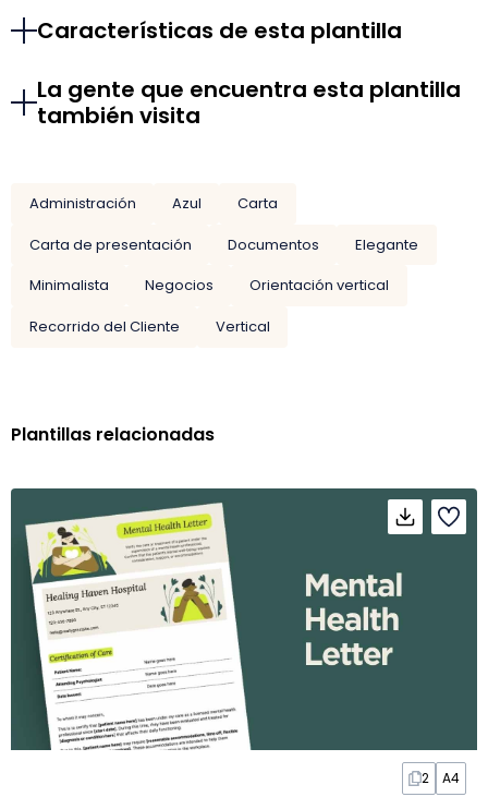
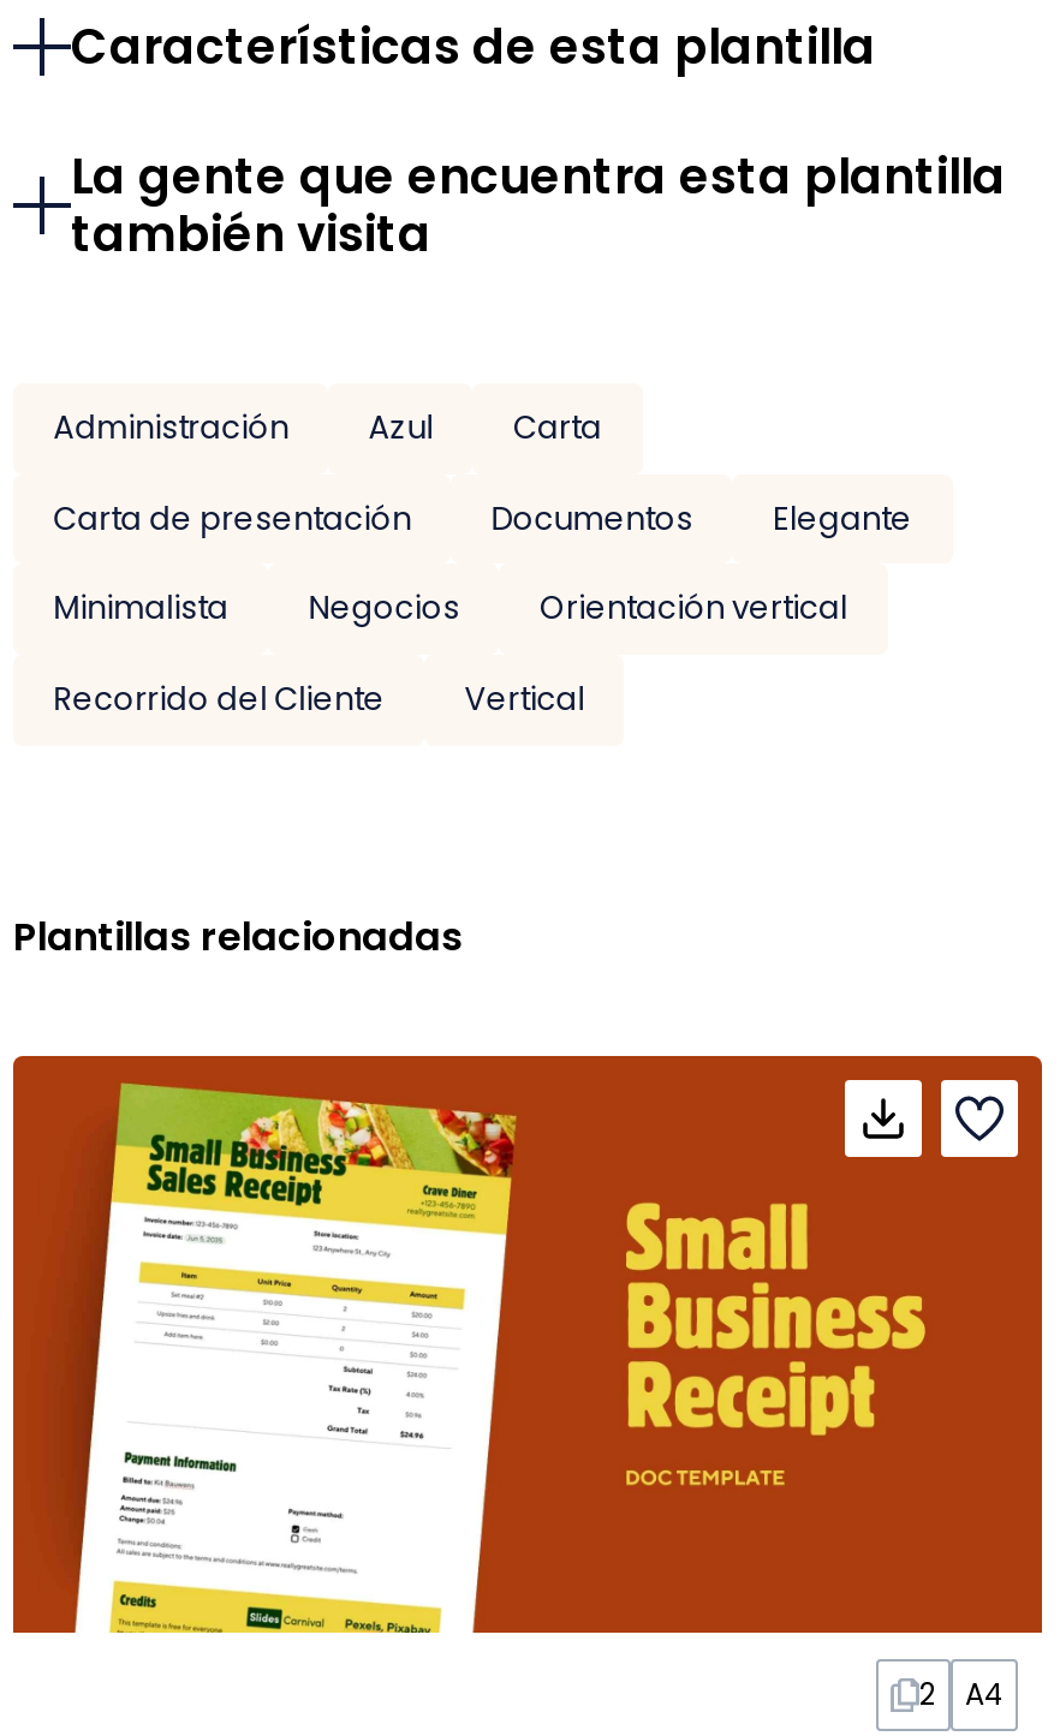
[10,487,478,751] [image] -> [11,1054,1044,1635] [image]

